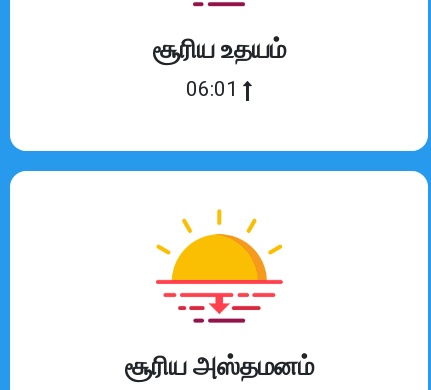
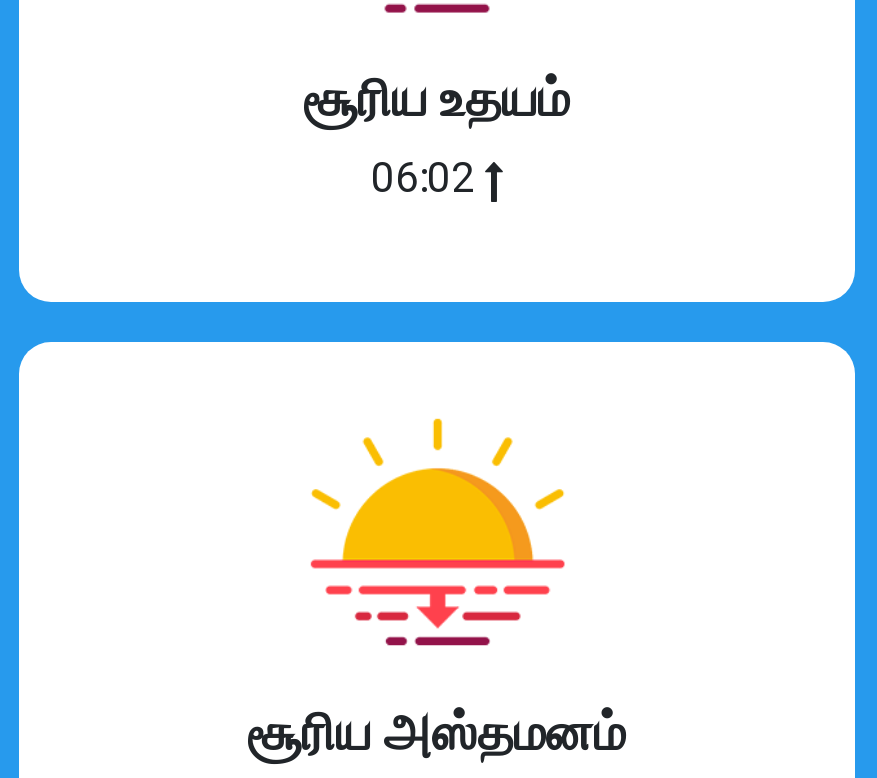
[186,77,243,101] 06:01 -> [371,155,485,203] 06:02

